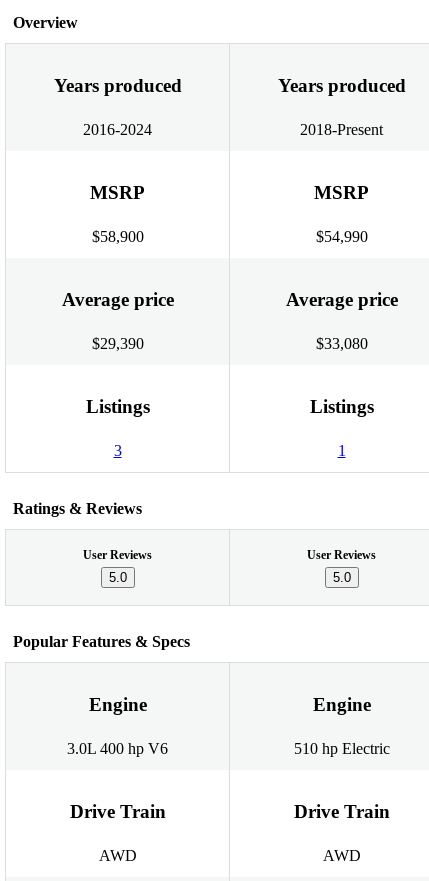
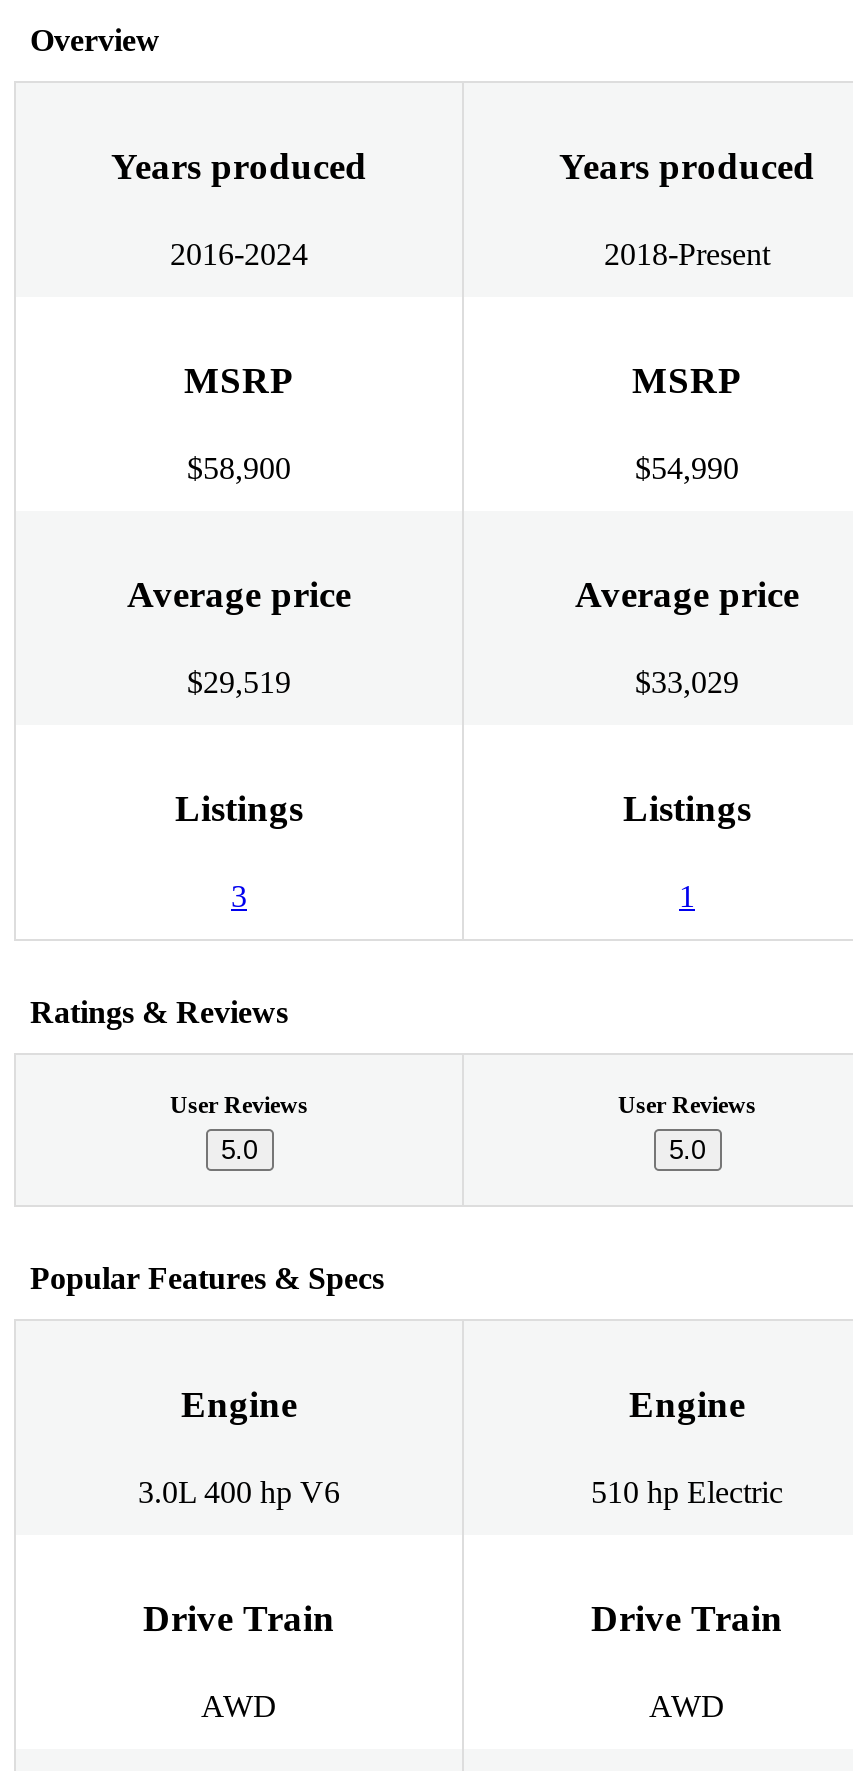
[91,335,143,352] $29,390 -> [187,666,291,700] $29,519
[315,335,367,352] $33,080 -> [635,666,739,700] $33,029

